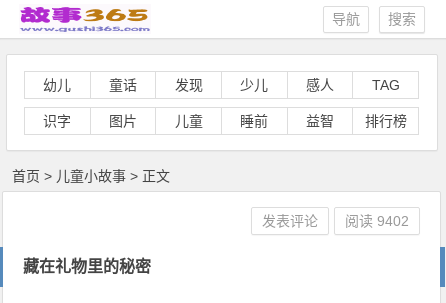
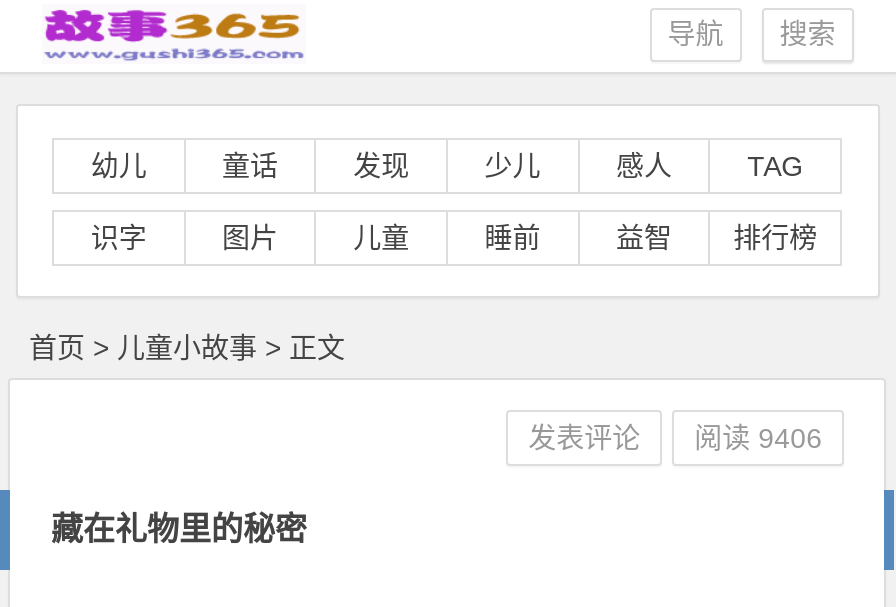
[262,213,409,229] 发表评论 阅读9402 -> [528,422,822,454] 发表评论 阅读9406

